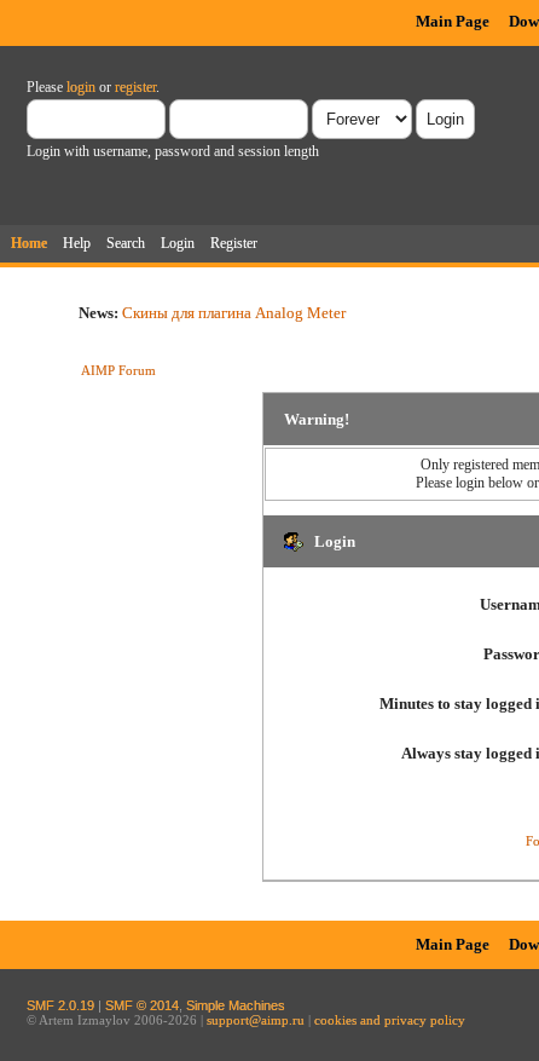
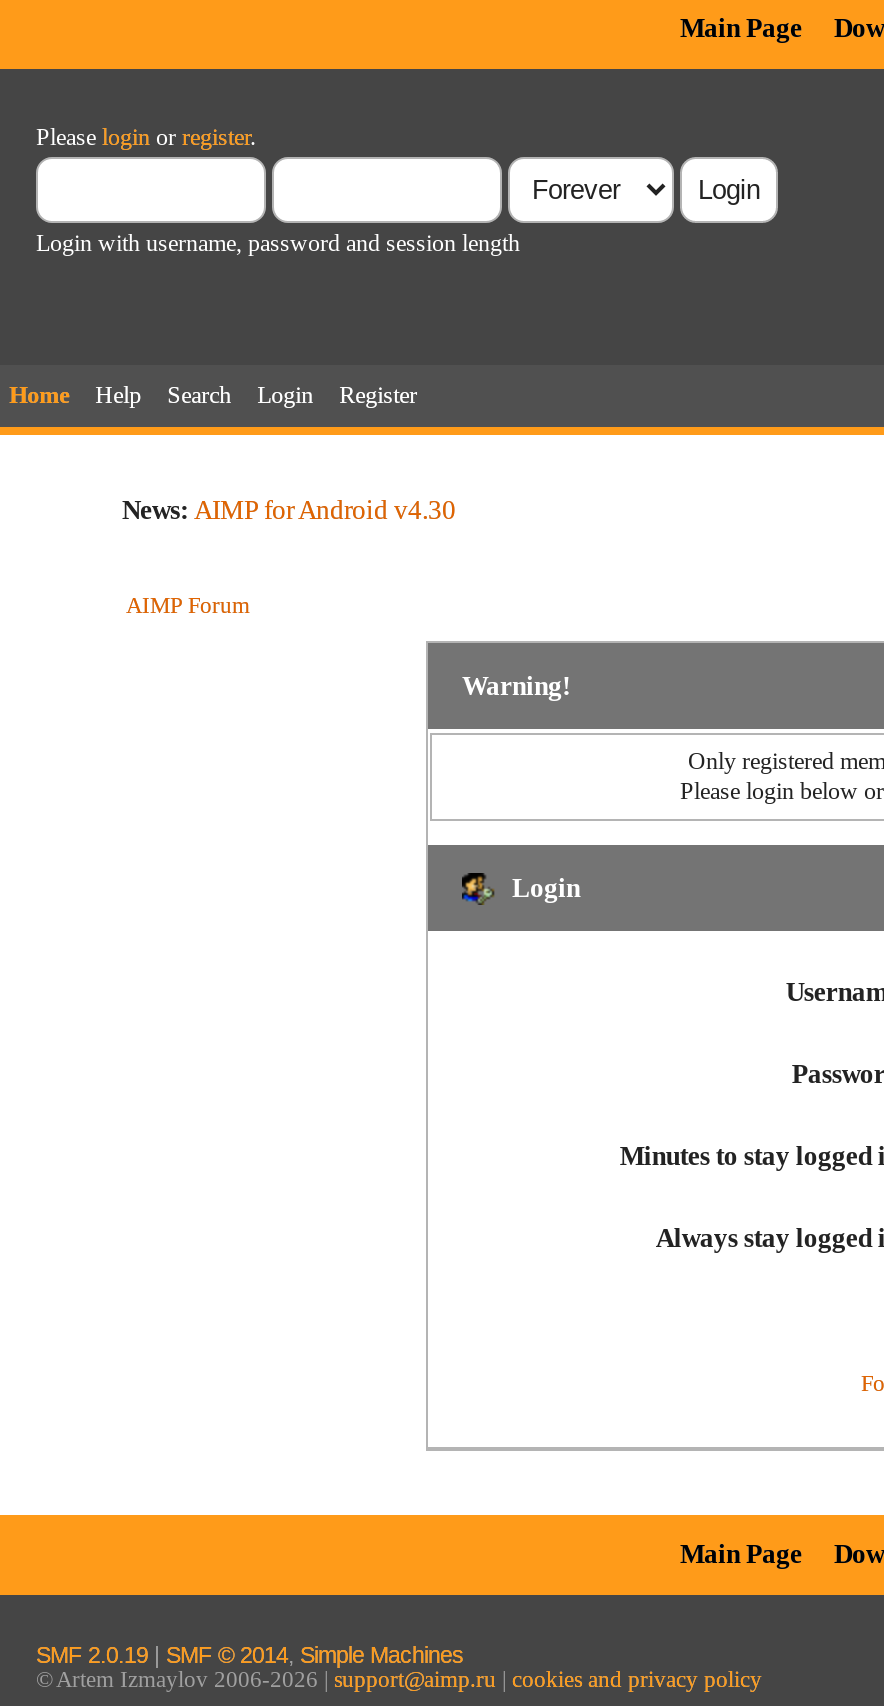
[79,304,346,322] News: Скины для плагина Analog Meter -> [122,495,456,525] News: AIMP for Android v4.30

